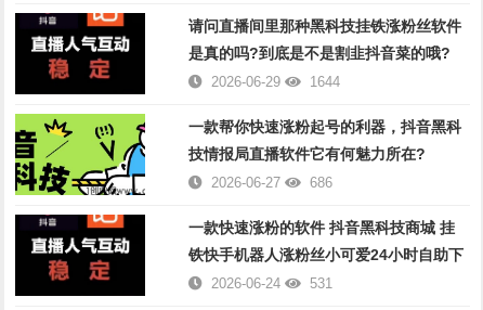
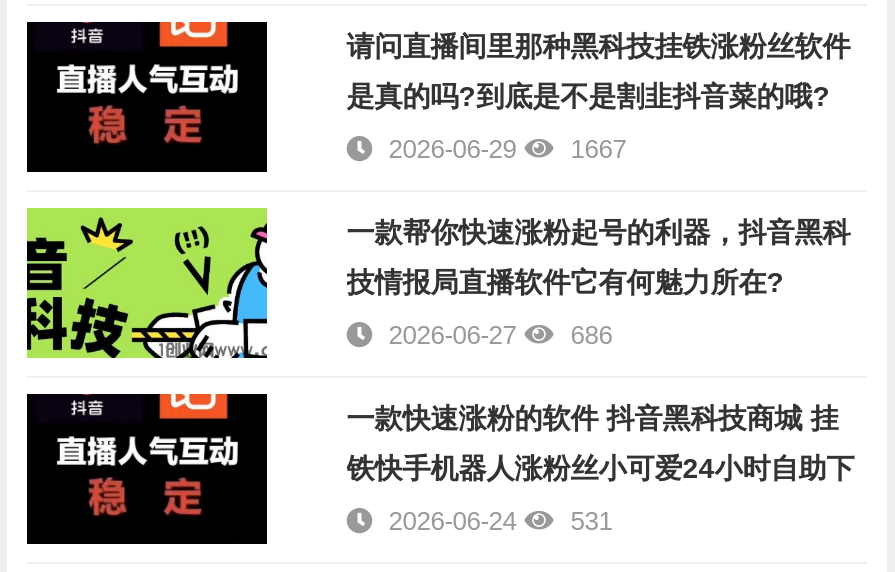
[207,74,340,90] 2026-06-29 1644 -> [380,134,626,164] 2026-06-29 1667

